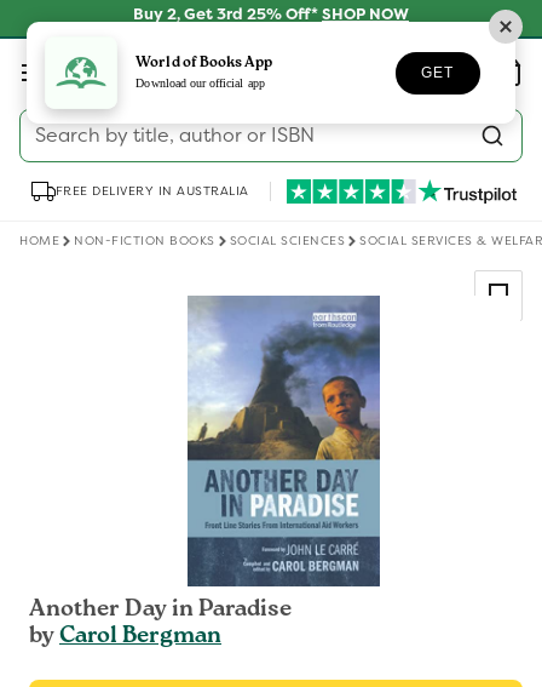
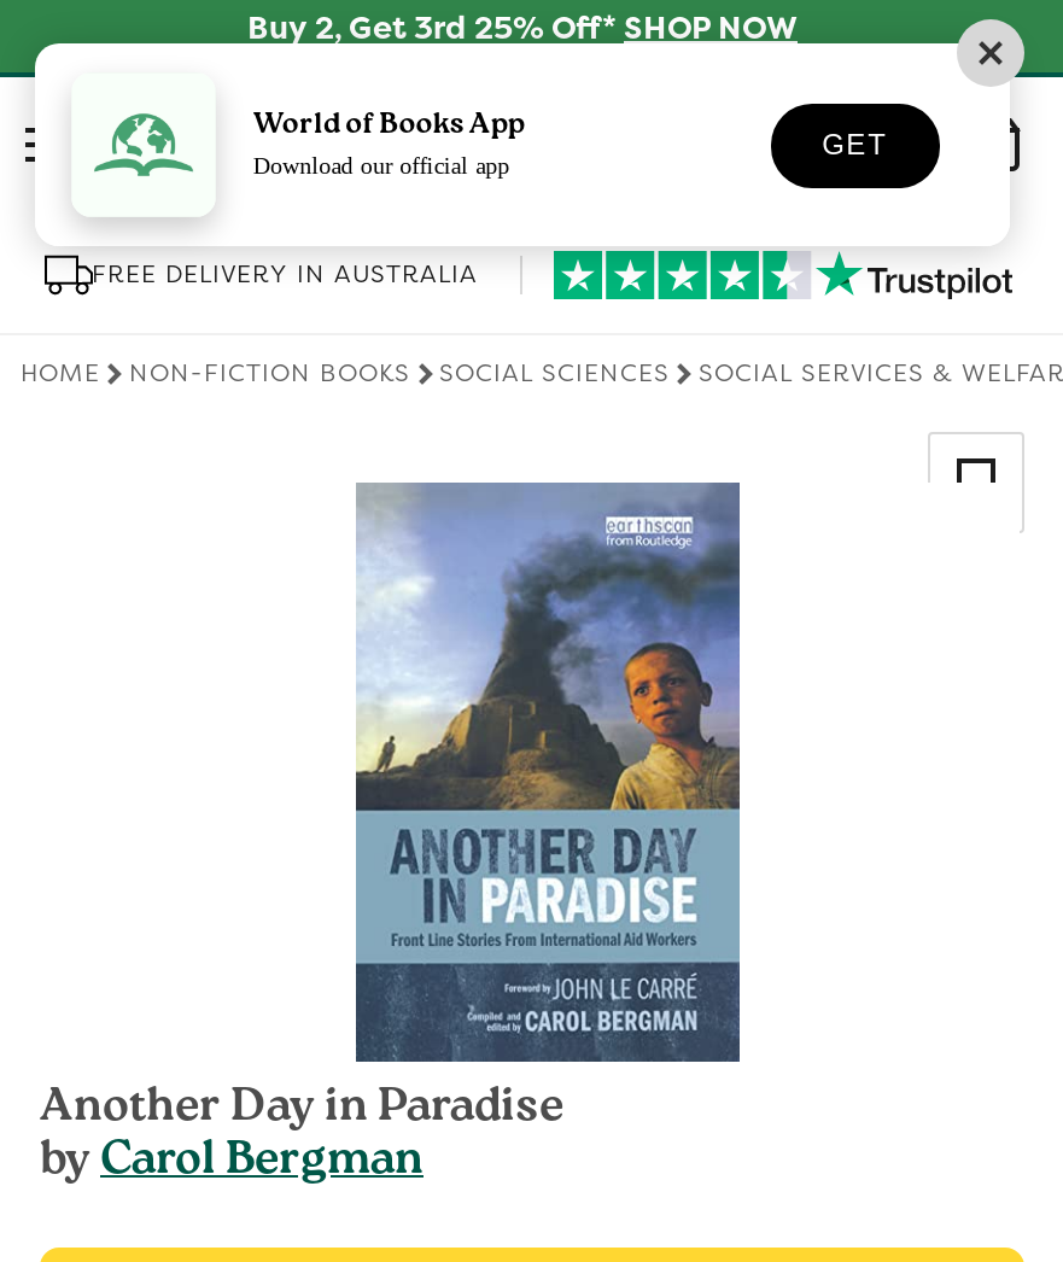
[35,125,315,147] Search by title, author or ISBN -> none

